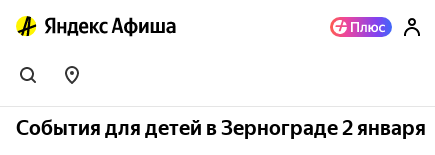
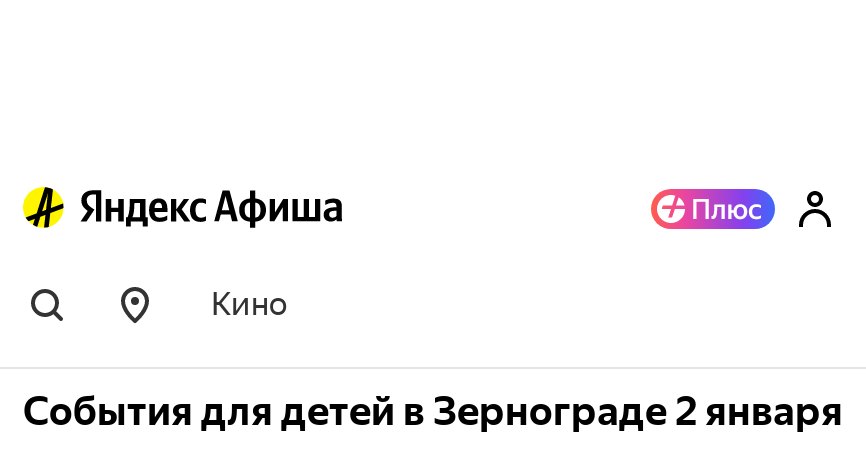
none -> [211,285,287,323] Кино

